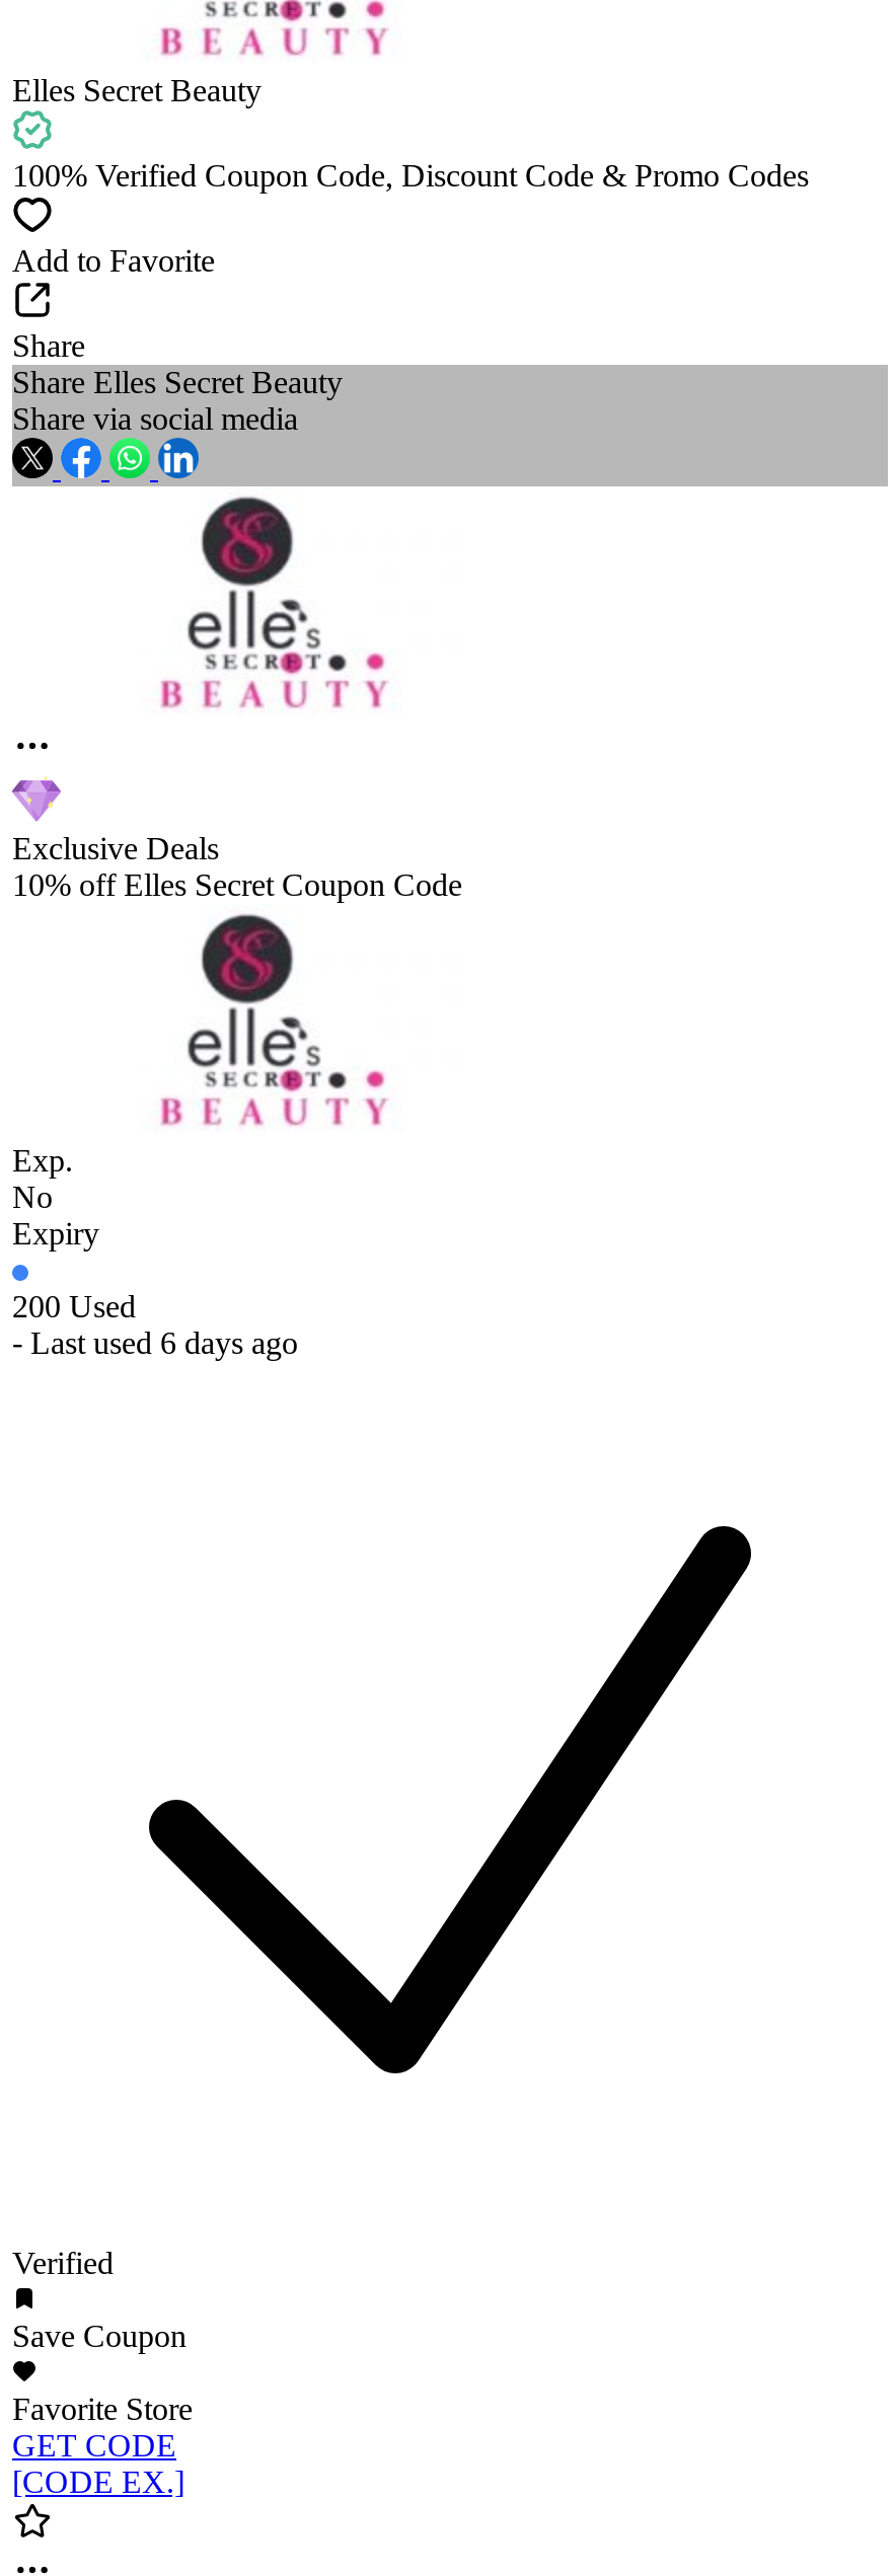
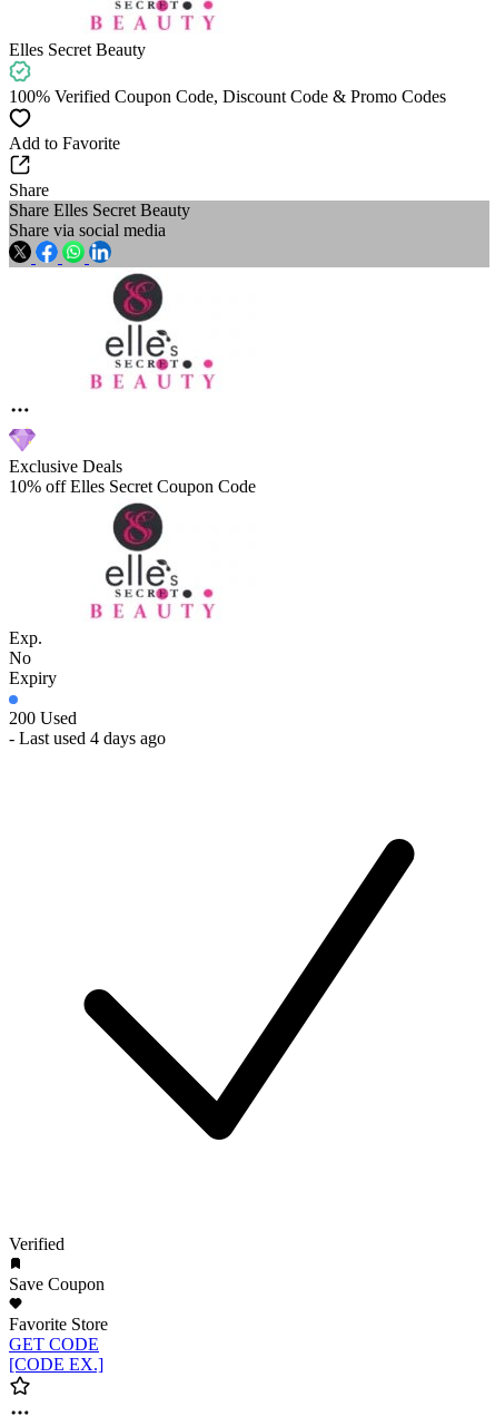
[12,1325,298,1360] - Last used 6 days ago -> [9,728,166,747] - Last used 4 days ago

